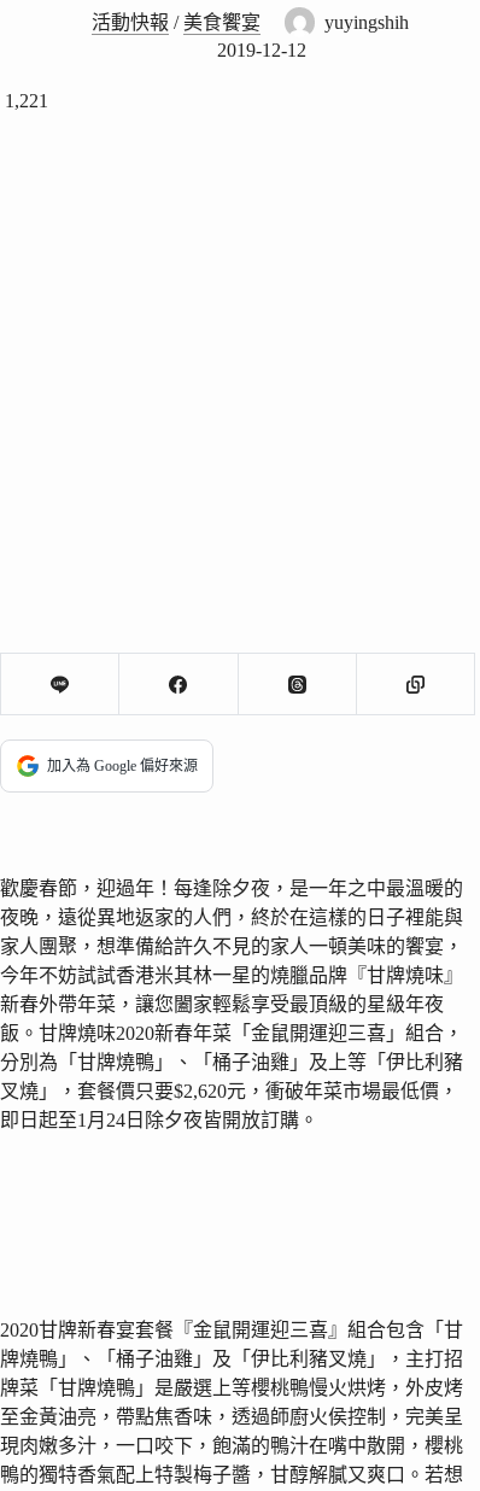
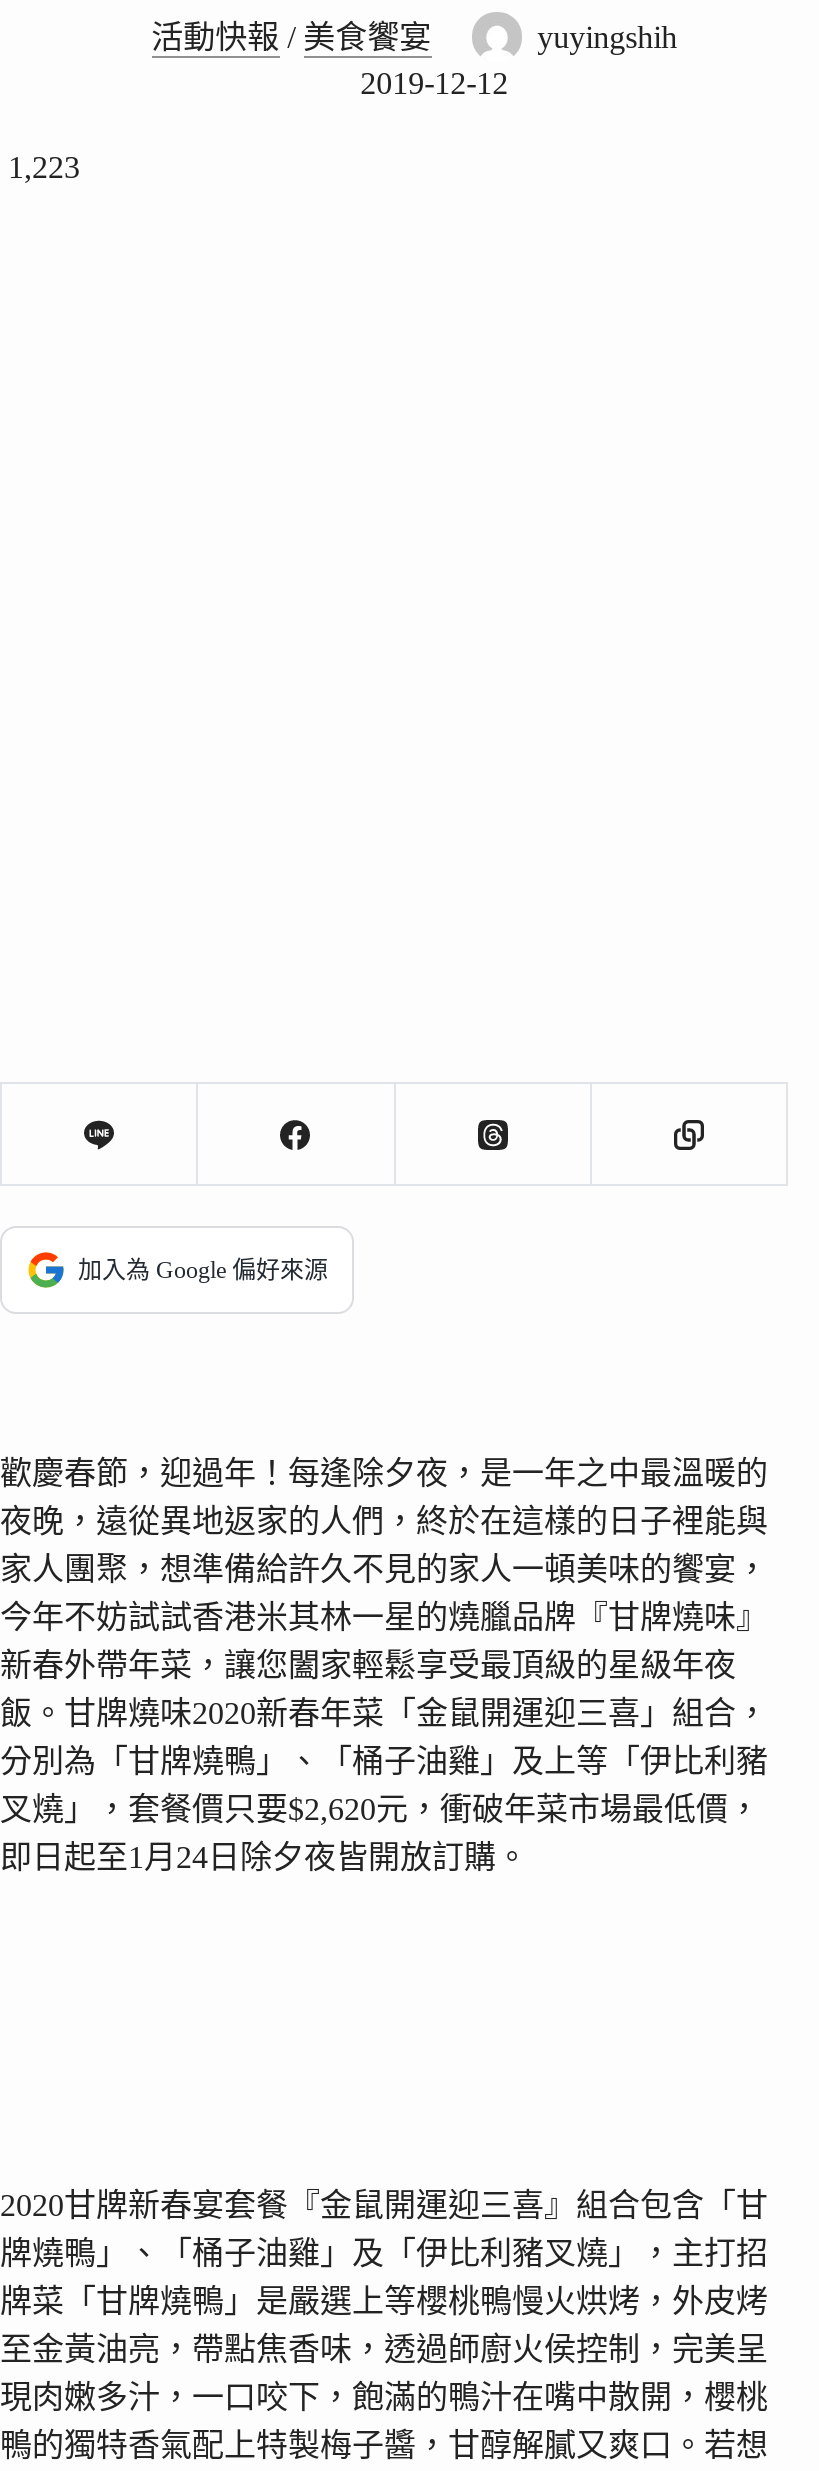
[5,90,48,111] 1,221 -> [8,150,80,184] 1,223

